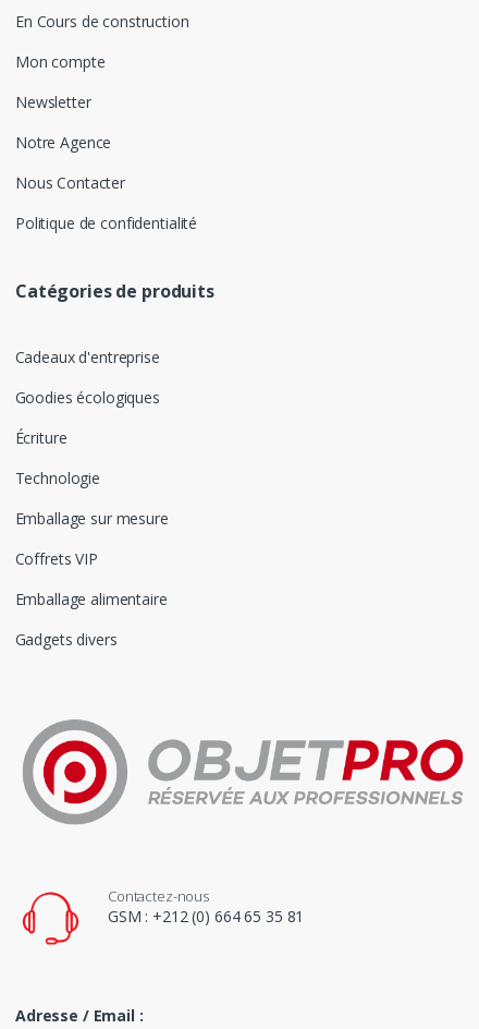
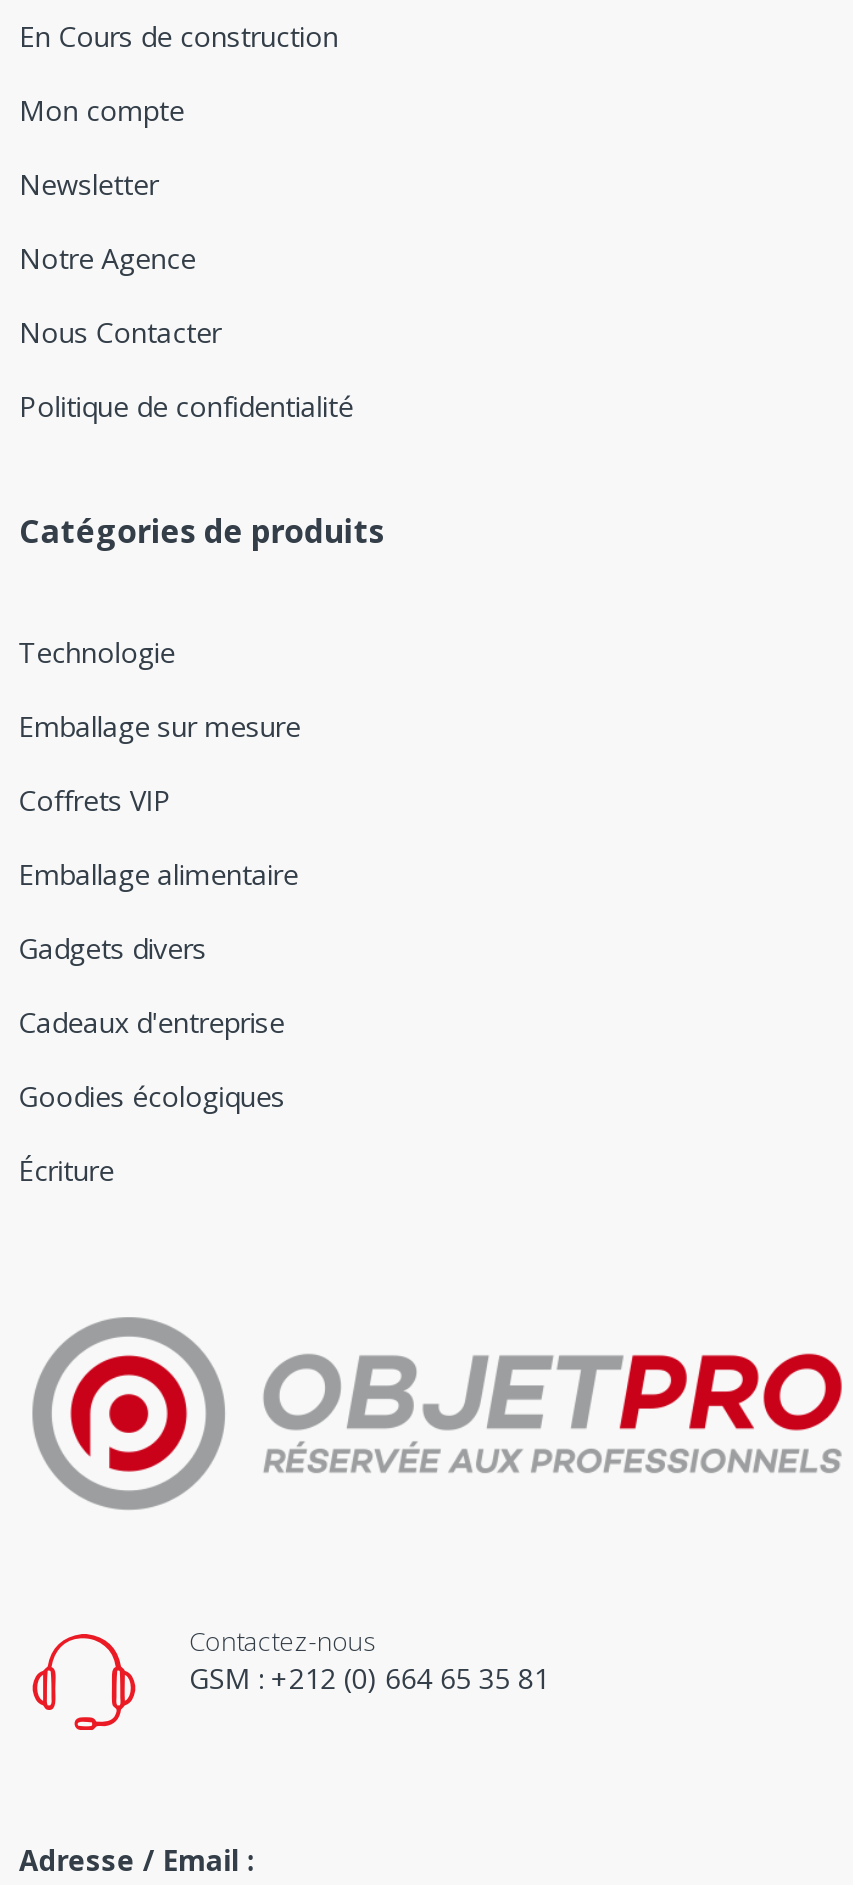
moved [15,346,160,448] -> [18,1003,285,1189]: Cadeaux d'entreprise | Goodies écologiques | Écriture
moved [15,467,169,649] -> [18,633,301,967]: Technologie | Emballage sur mesure | Coffrets VIP | Emballage alimentaire | Gadgets divers

